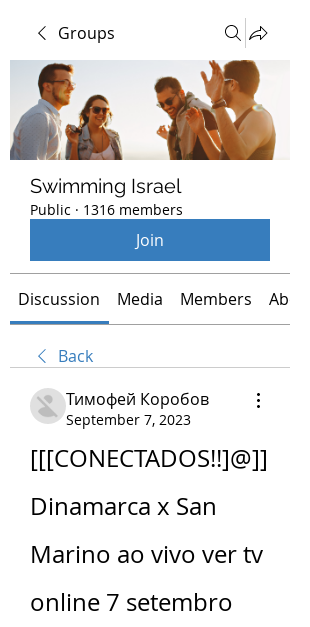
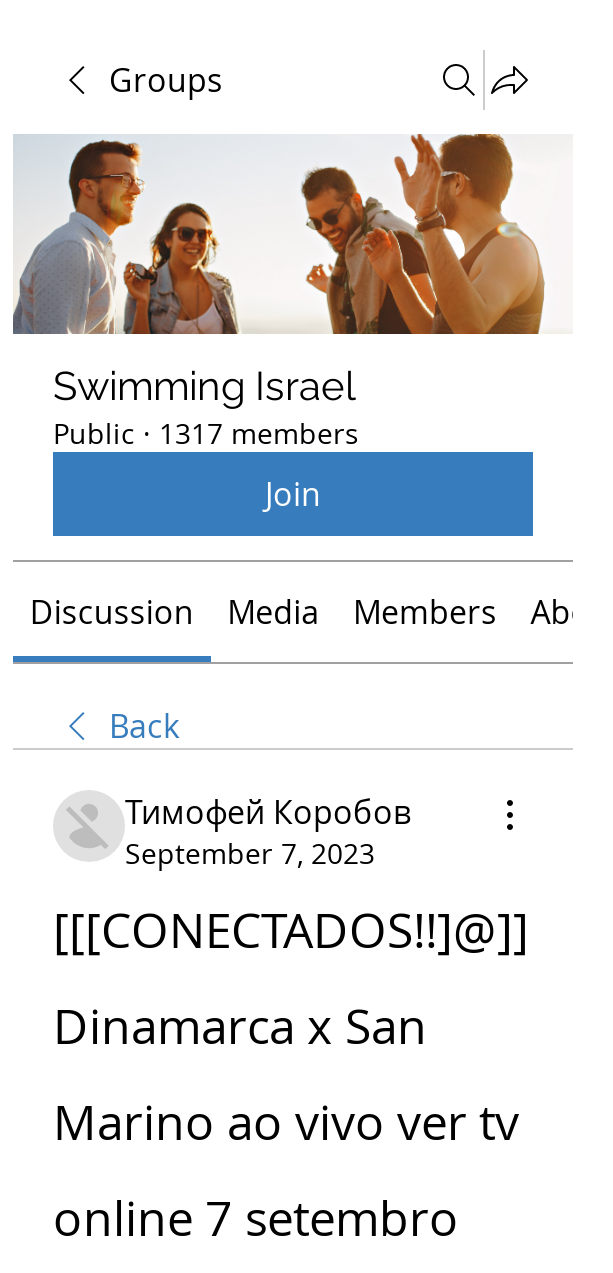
[30,200,183,219] Public · 1316 members -> [53,414,359,452] Public · 1317 members

